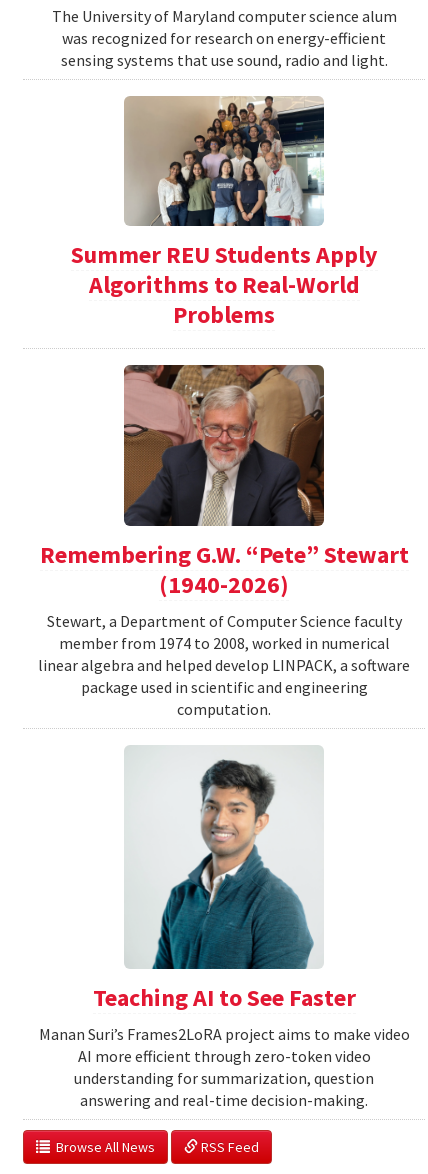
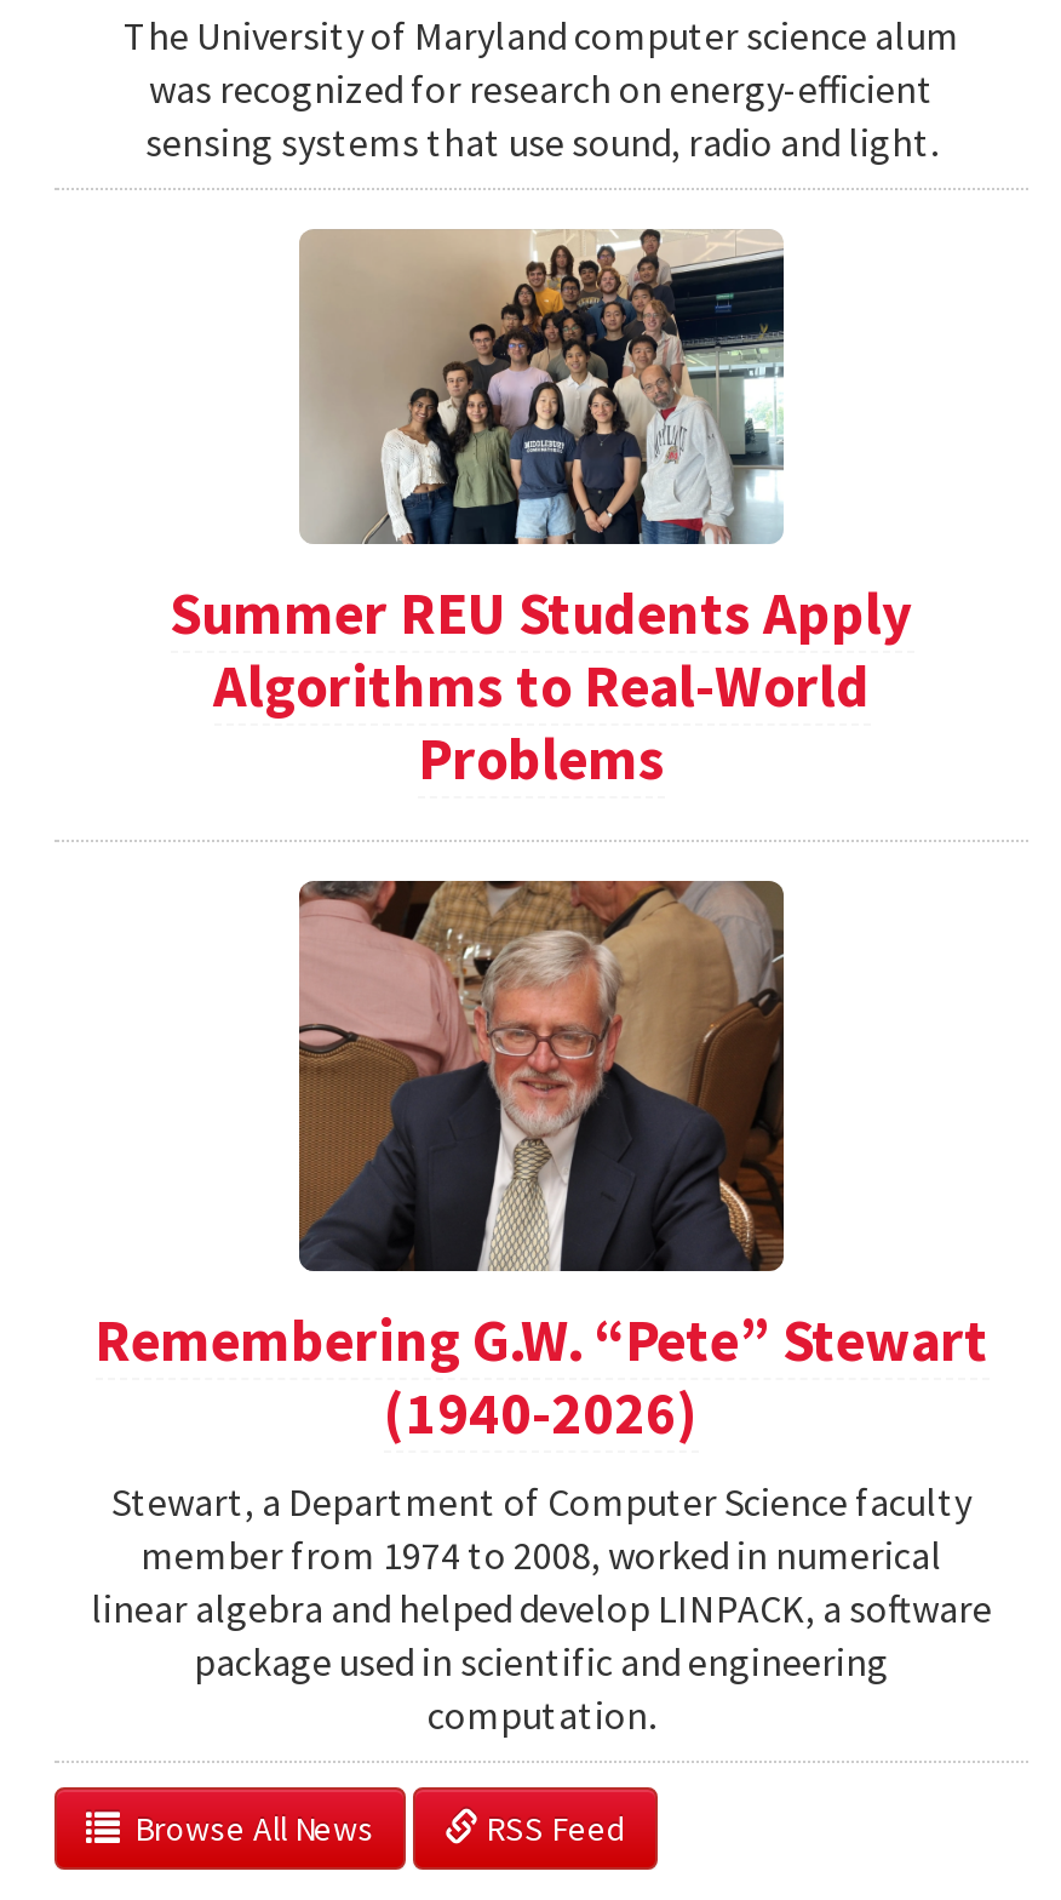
[38,746,409,1110] [image] | Teaching AI to See Faster | Manan Suri’s Frames2LoRA project aims to make video | AI more efficient through zero-token video | understanding for summarization, question | answering and real-time decision-making. -> none

